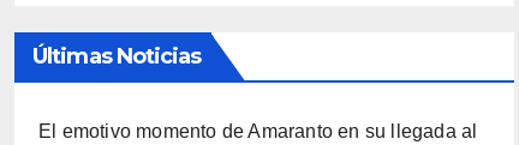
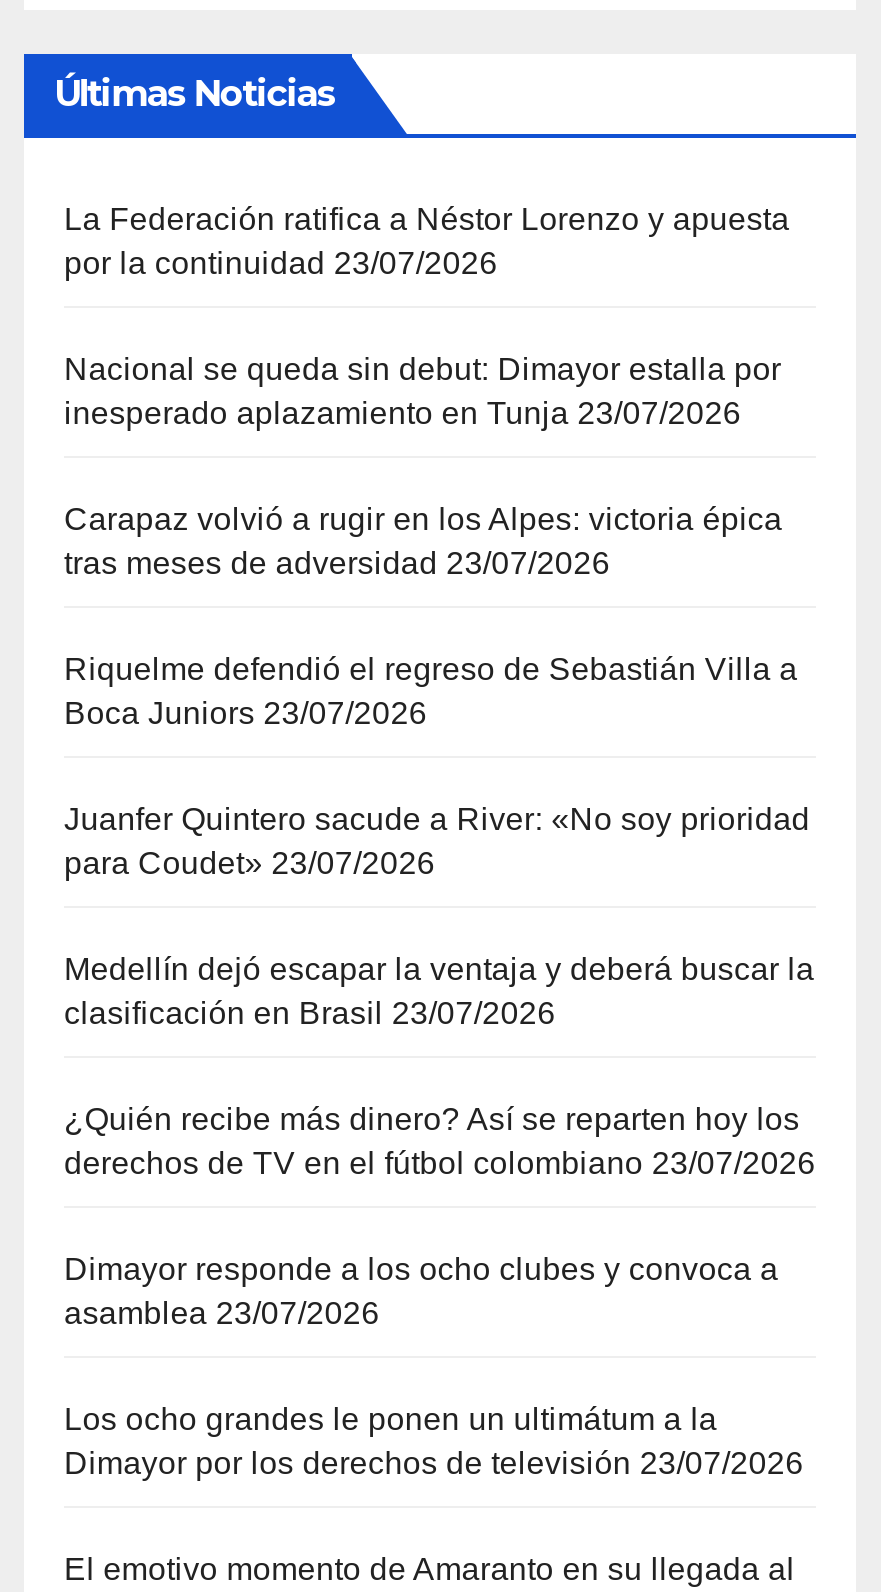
none -> [64,201,816,1479] La Federación ratifica a Néstor Lorenzo y apuesta | por la continuidad 23/07/2026 | Nacional se queda sin debut: Dimayor estalla por | inesperado aplazamiento en Tunja 23/07/2026 | Carapaz volvió a rugir en los Alpes: victoria épica | tras meses de adversidad 23/07/2026 | Riquelme defendió el regreso de Sebastián Villa a | Boca Juniors 23/07/2026 | Juanfer Quintero sacude a River: «No soy prioridad | para Coudet» 23/07/2026 | Medellín dejó escapar la ventaja y deberá buscar la | clasificación en Brasil 23/07/2026 | ¿Quién recibe más dinero? Así se reparten hoy los | derechos de TV en el fútbol colombiano 23/07/2026 | Dimayor responde a los ocho clubes y convoca a | asamblea 23/07/2026 | Los ocho grandes le ponen un ultimátum a la | Dimayor por los derechos de televisión 23/07/2026

